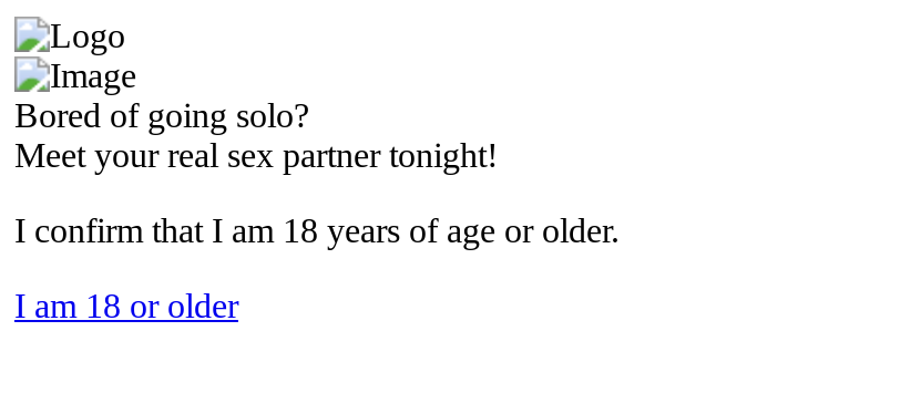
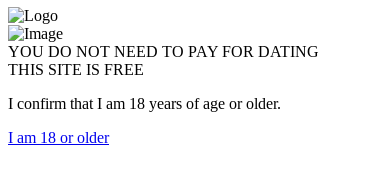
[14,96,498,174] Bored of going solo? | Meet your real sex partner tonight! -> [8,43,319,78] YOU DO NOT NEED TO PAY FOR DATING | THIS SITE IS FREE

